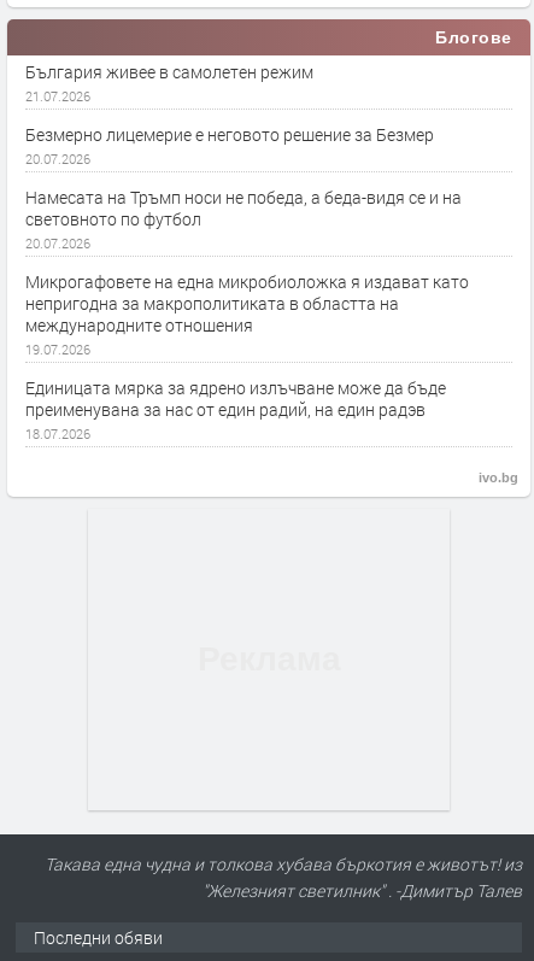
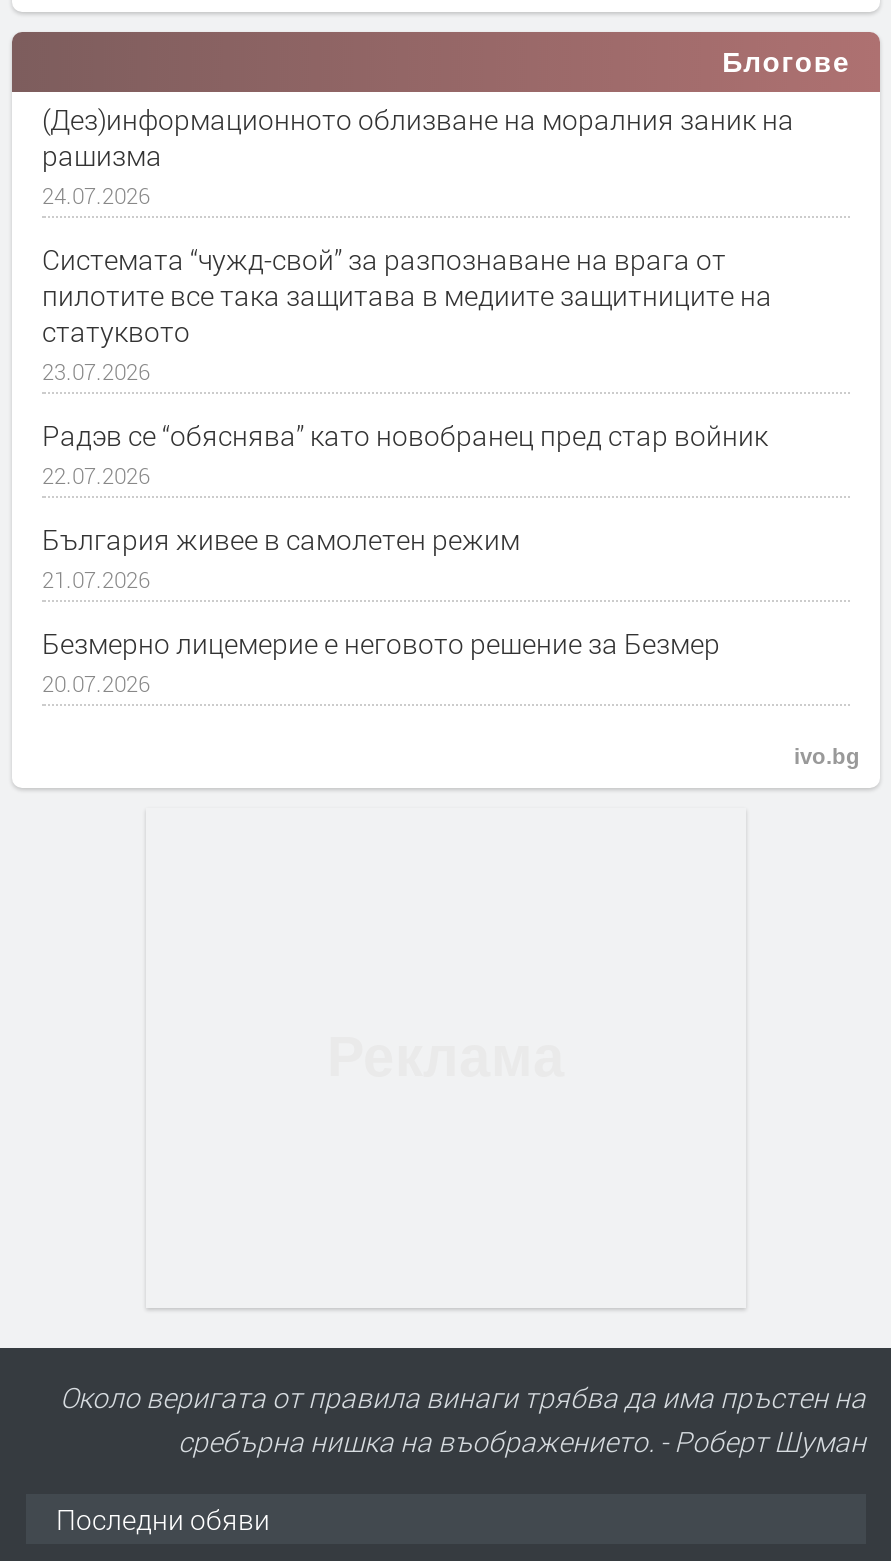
none -> [42,100,794,490] (Дез)информационното облизване на моралния заник на | рашизма | 24.07.2026 | Системата “чужд-свой” за разпознаване на врага от | пилотите все така защитава в медиите защитниците на | статуквото | 23.07.2026 | Радэв се “обяснява” като новобранец пред стар войник | 22.07.2026
moved [25,60,434,168] -> [42,520,720,698]: България живее в самолетен режим | 21.07.2026 | Безмерно лицемерие е неговото решение за Безмер | 20.07.2026
[25,186,469,443] Намесата на Тръмп носи не победа, а беда-видя се и на | световното по футбол | 20.07.2026 | Микрогафовете на една микробиоложка я издават като | непригодна за макрополитиката в областта на | международните отношения | 19.07.2026 | Единицата мярка за ядрено излъчване може да бъде | преименувана за нас от един радий, на един радэв | 18.07.2026 -> none
[45,852,522,902] Такава една чудна и толкова хубава бъркотия е животът! из | "Железният светилник" . -Димитър Талев -> [60,1378,866,1460] Около веригата от правила винаги трябва да има пръстен на | сребърна нишка на въображението. - Роберт Шуман

